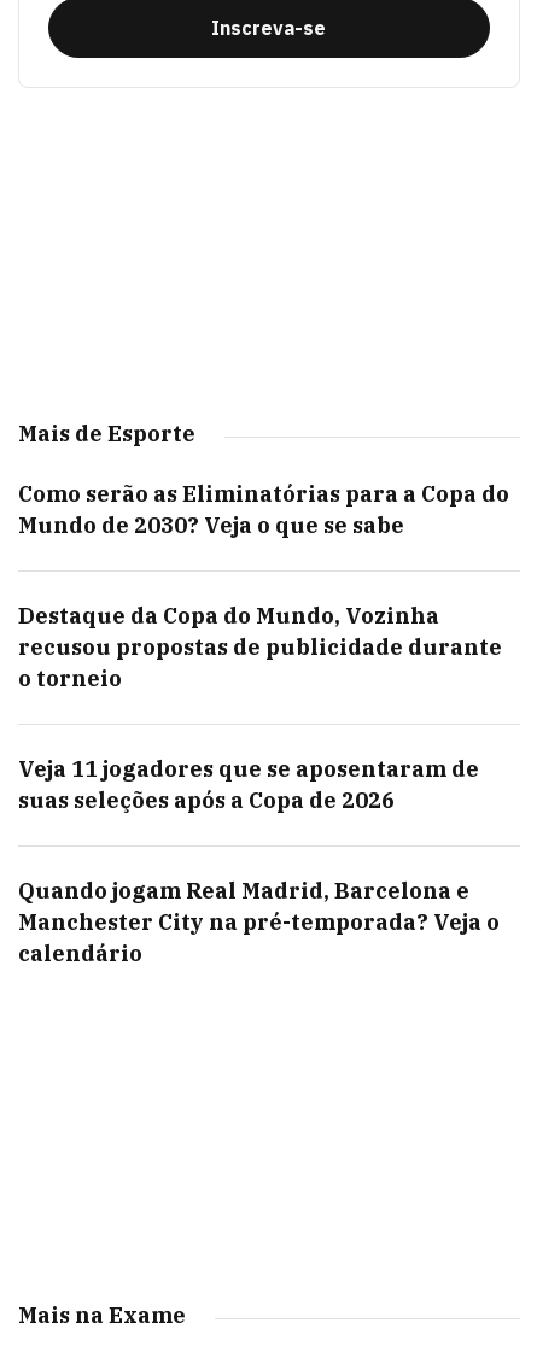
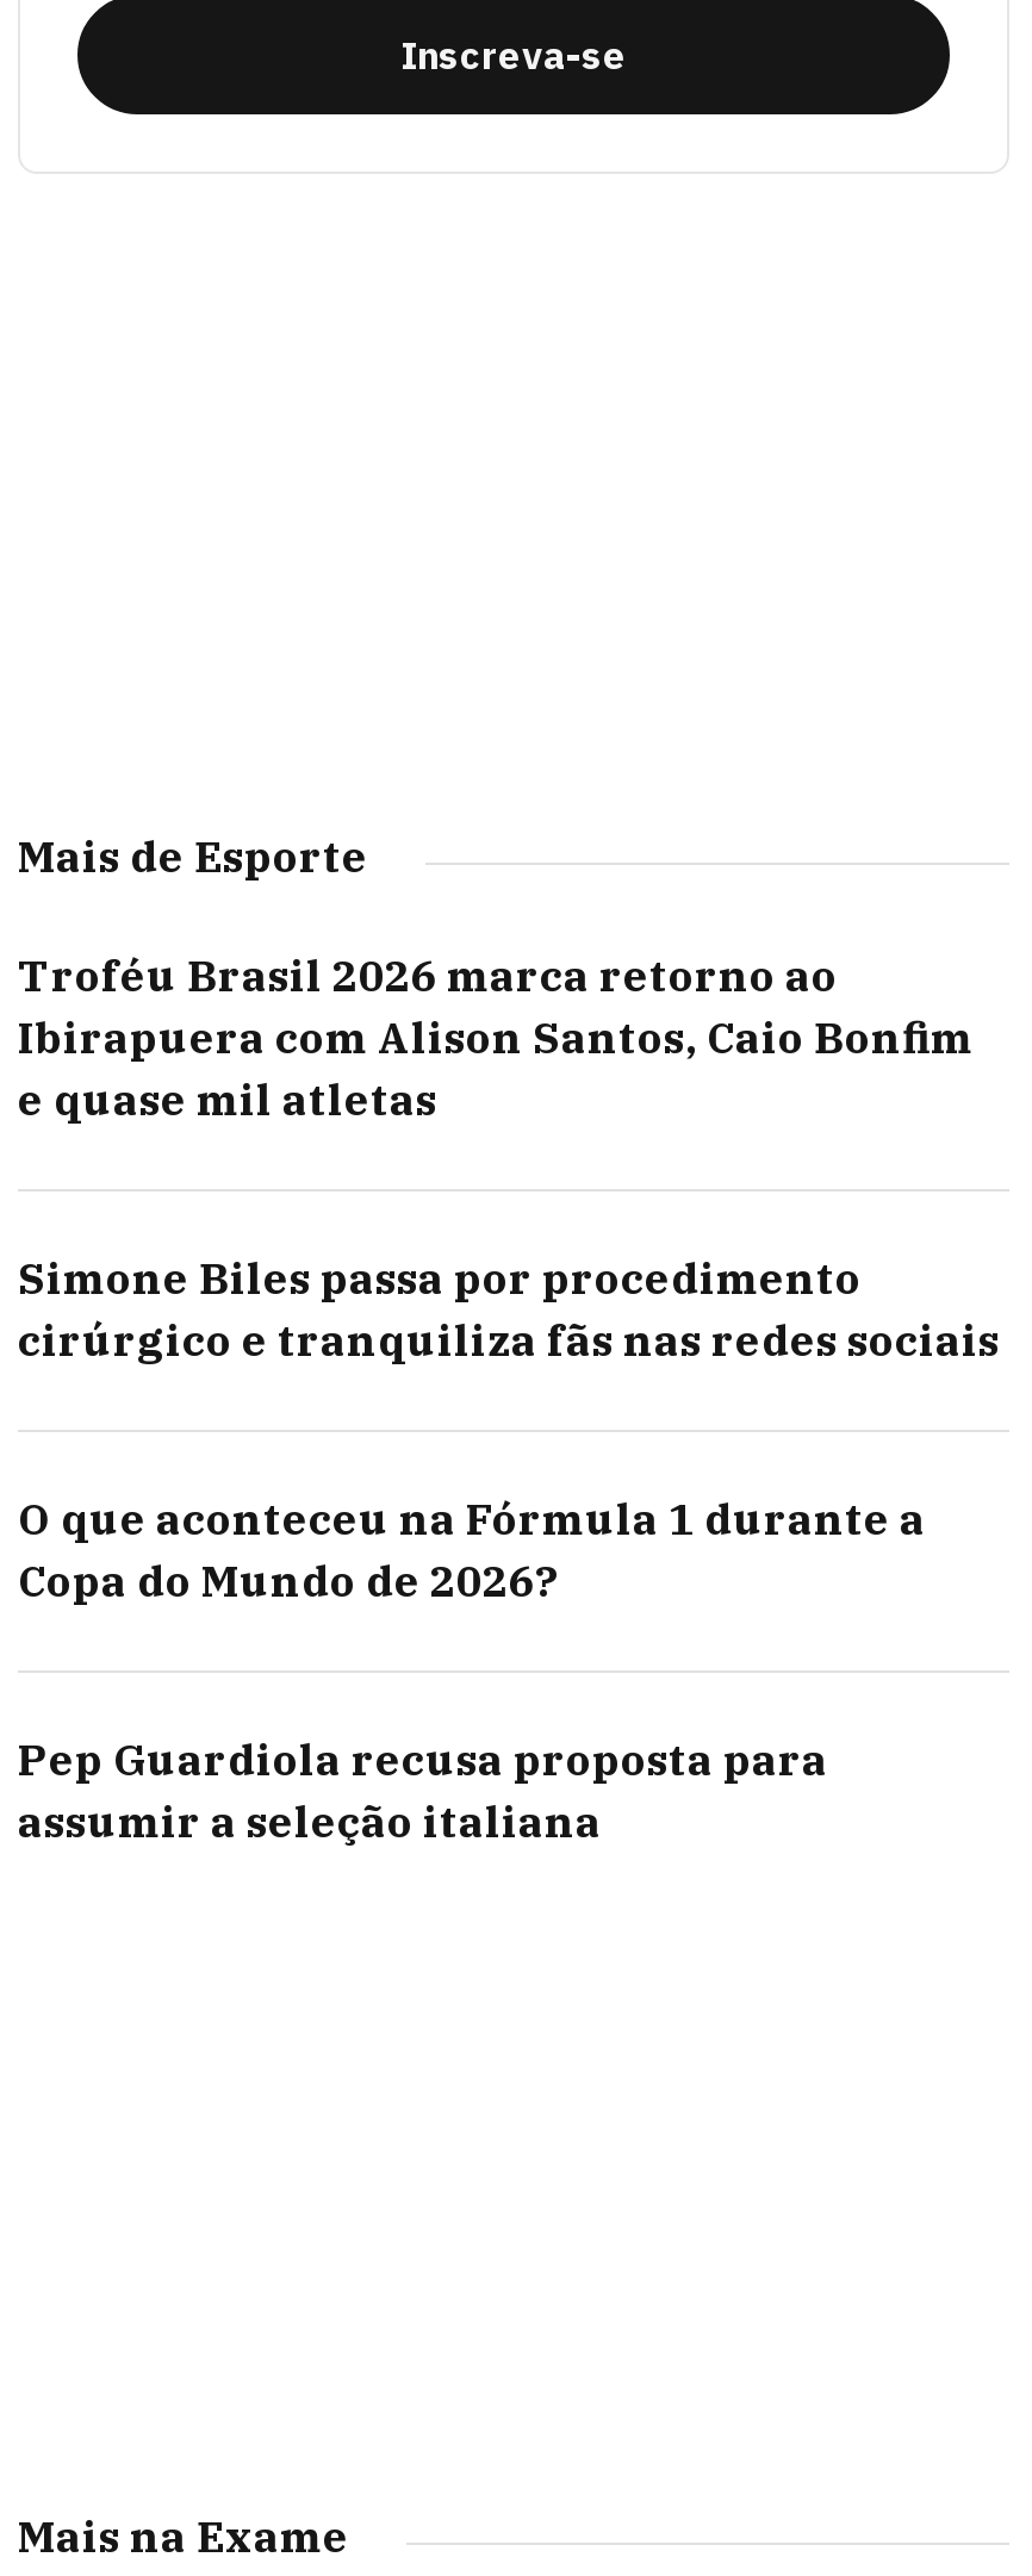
[18,480,509,539] Como serão as Eliminatórias para a Copa do | Mundo de 2030? Veja o que se sabe -> [18,948,974,1127] Troféu Brasil 2026 marca retorno ao | Ibirapuera com Alison Santos, Caio Bonfim | e quase mil atletas
[18,602,502,692] Destaque da Copa do Mundo, Vozinha | recusou propostas de publicidade durante | o torneio -> [18,1251,1000,1368] Simone Biles passa por procedimento | cirúrgico e tranquiliza fãs nas redes sociais
[18,755,479,814] Veja 11 jogadores que se aposentaram de | suas seleções após a Copa de 2026 -> [18,1492,926,1609] O que aconteceu na Fórmula 1 durante a | Copa do Mundo de 2026?
[18,877,500,967] Quando jogam Real Madrid, Barcelona e | Manchester City na pré-temporada? Veja o | calendário -> [18,1732,828,1849] Pep Guardiola recusa proposta para | assumir a seleção italiana

